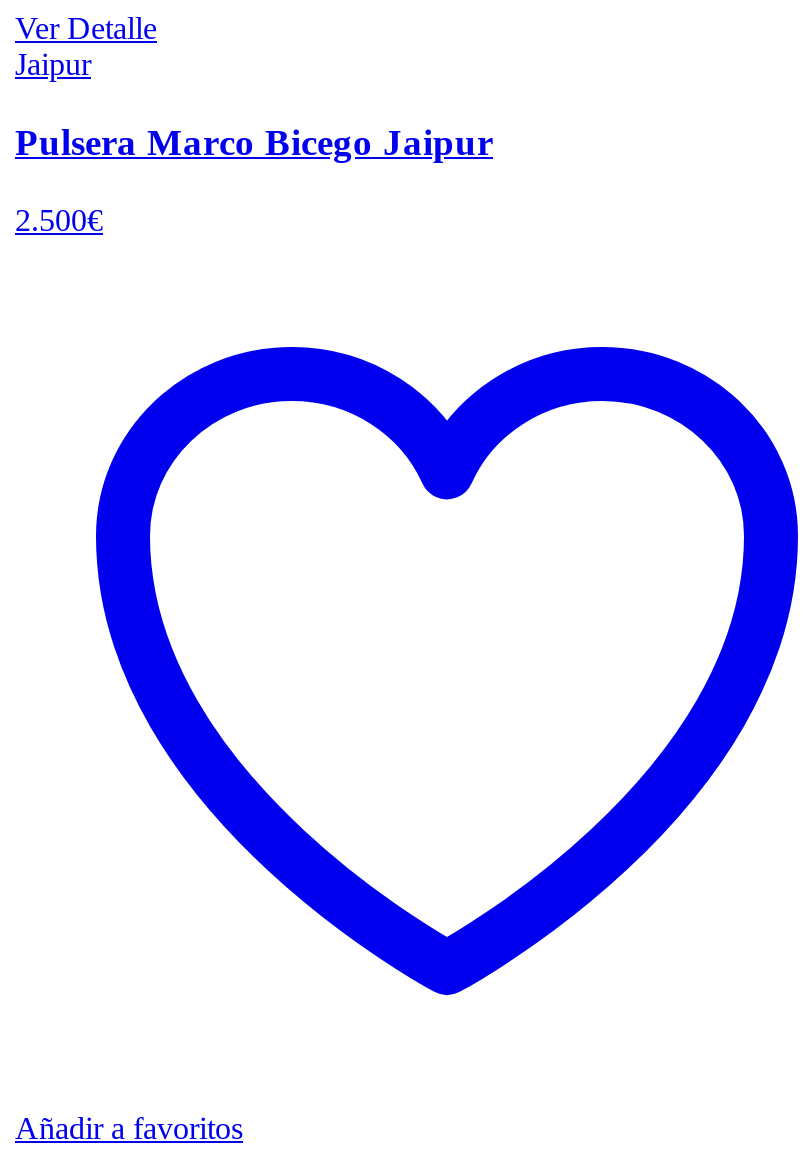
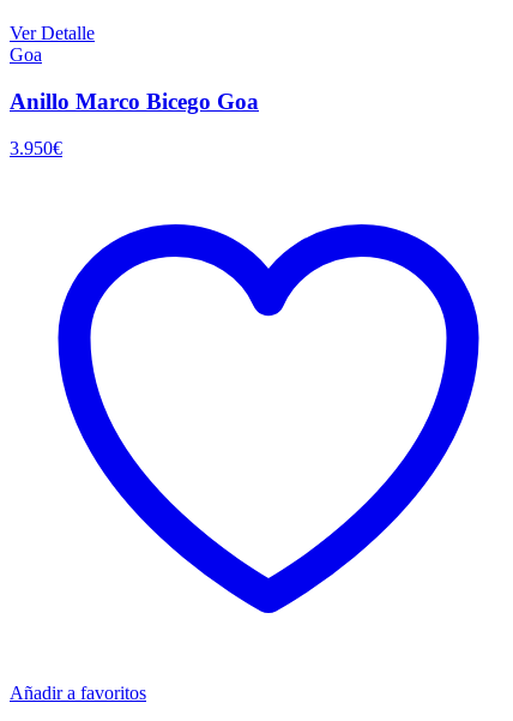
[15,47,91,81] Jaipur -> [10,45,42,65] Goa
[15,121,493,163] Pulsera Marco Bicego Jaipur -> [10,89,259,114] Anillo Marco Bicego Goa
[15,202,103,236] 2.500€ -> [10,137,62,158] 3.950€

